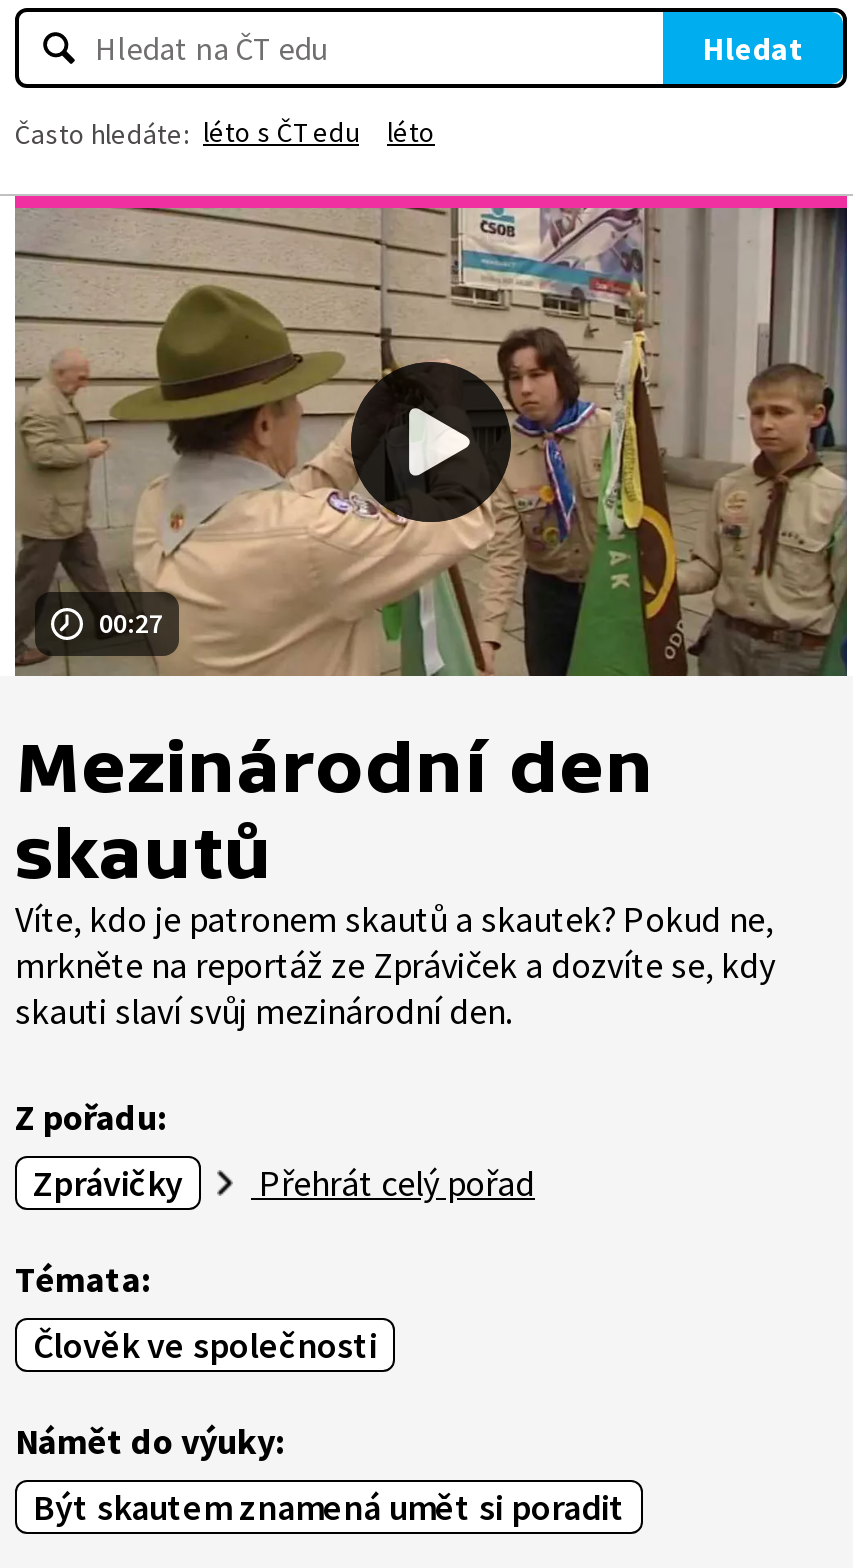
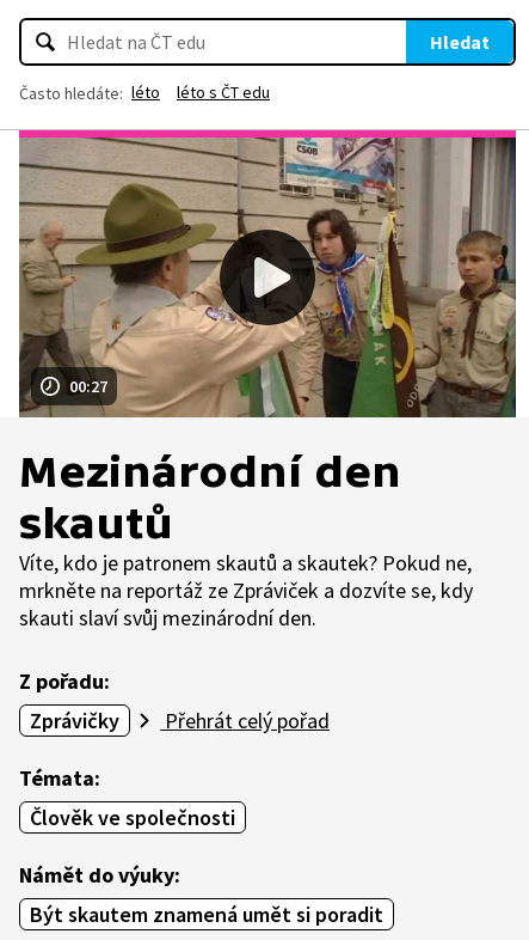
[15,114,435,152] Často hledáte: léto s ČT edu | léto -> [19,81,270,104] Často hledáte: léto | léto s ČT edu

